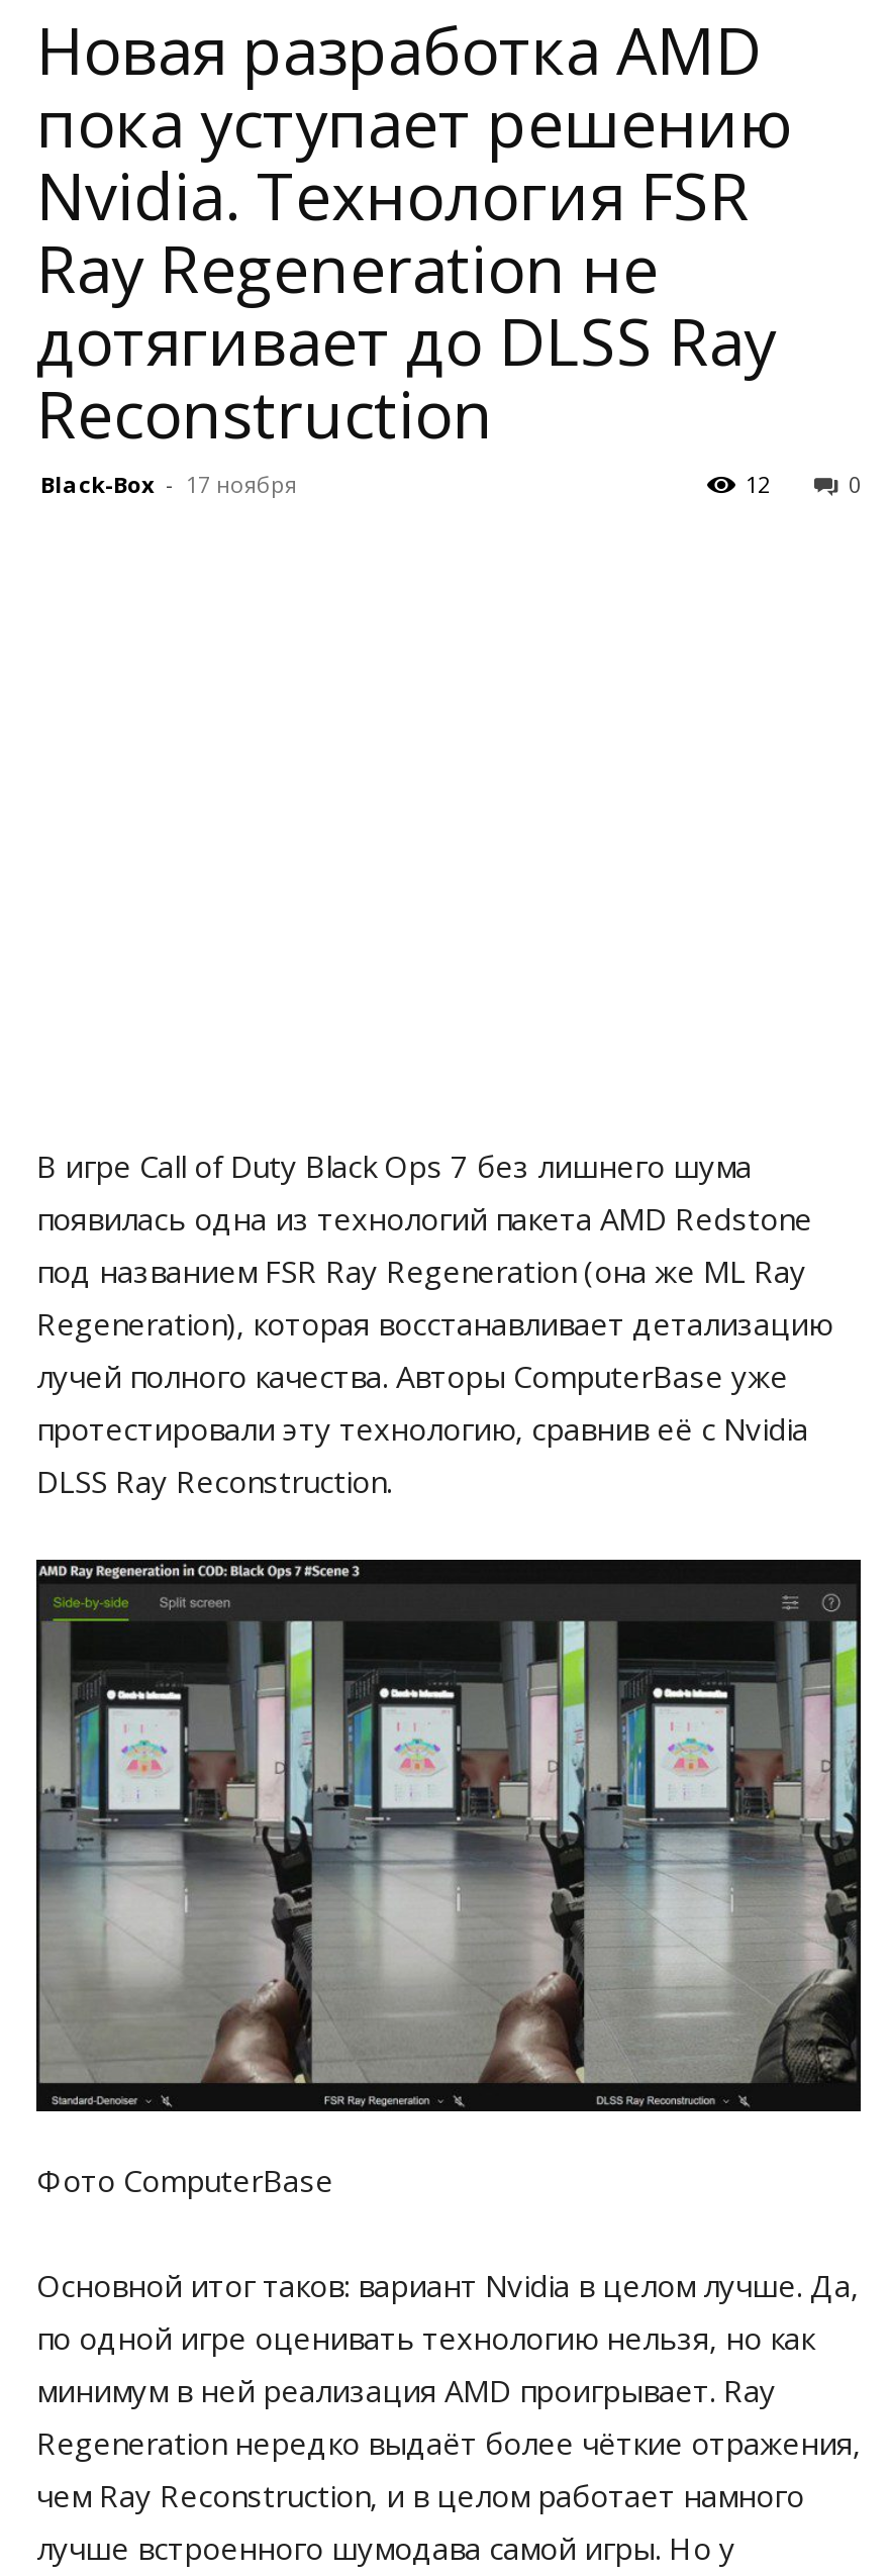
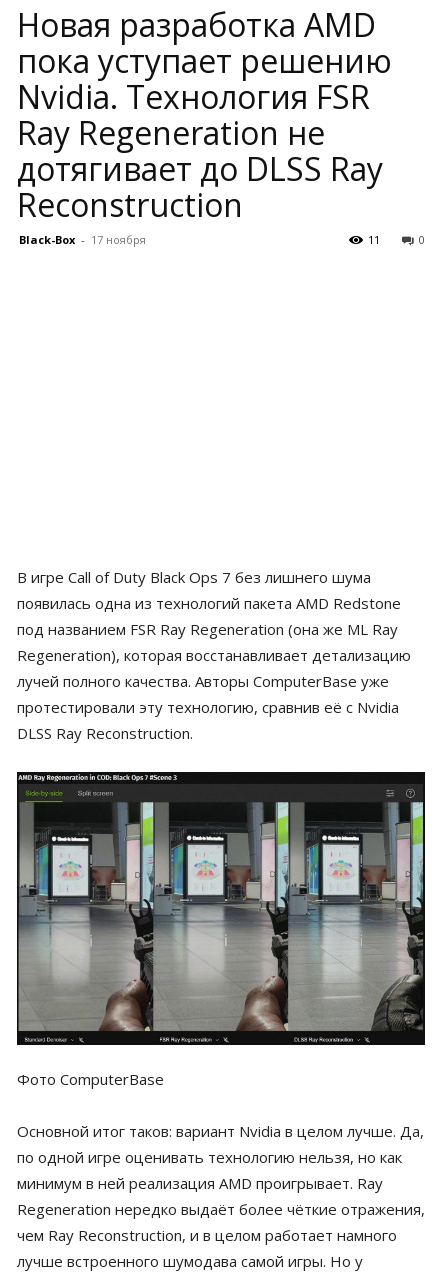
[746,469,770,499] 12 -> [368,232,380,247] 11

